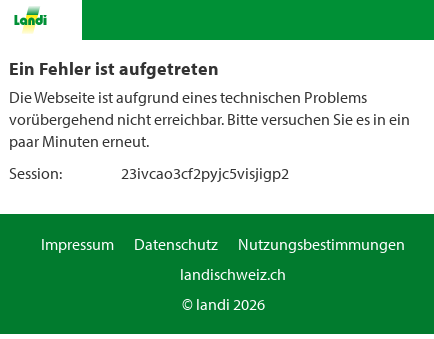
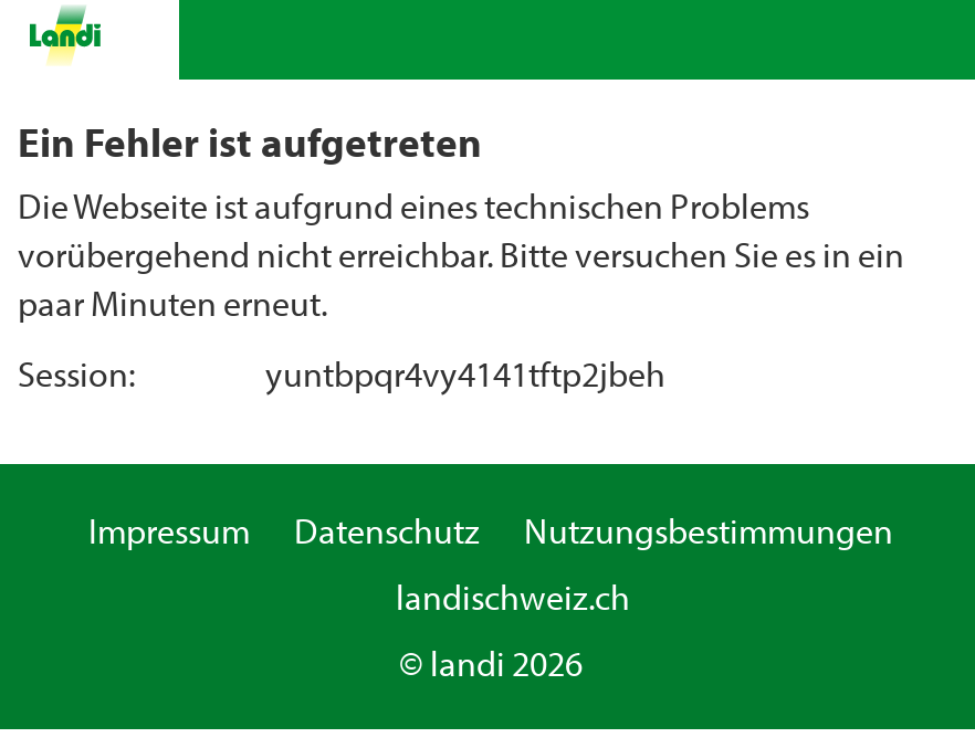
[121,163,289,183] 23ivcao3cf2pyjc5visjigp2 -> [265,351,665,396] yuntbpqr4vy4141tftp2jbeh

